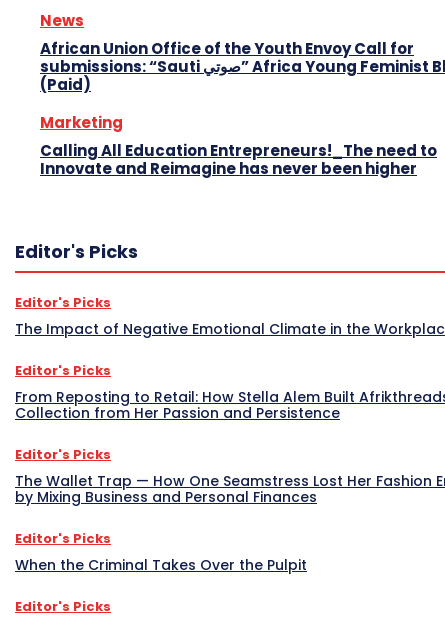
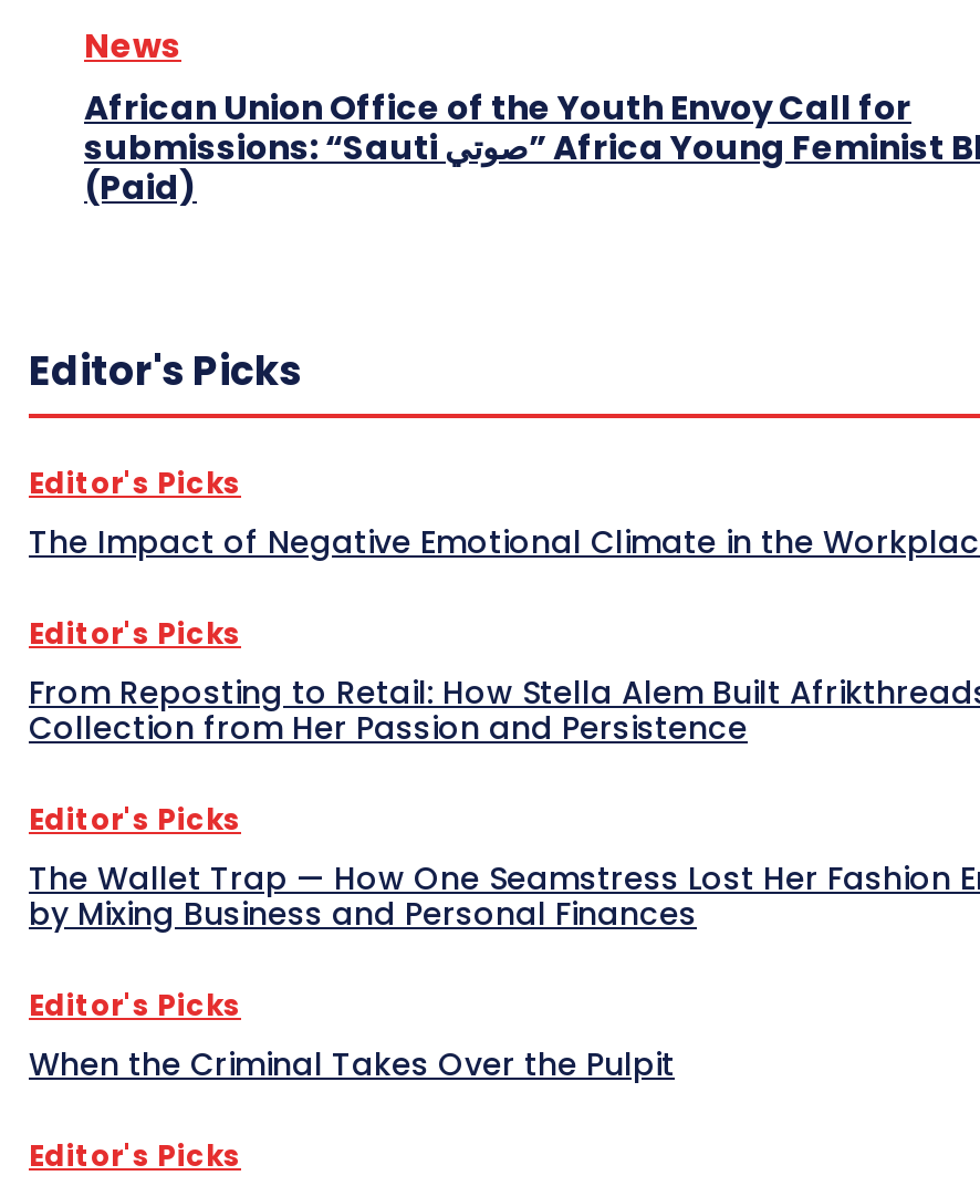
[40,111,437,178] Marketing | Calling All Education Entrepreneurs!_The need to | Innovate and Reimagine has never been higher -> none

